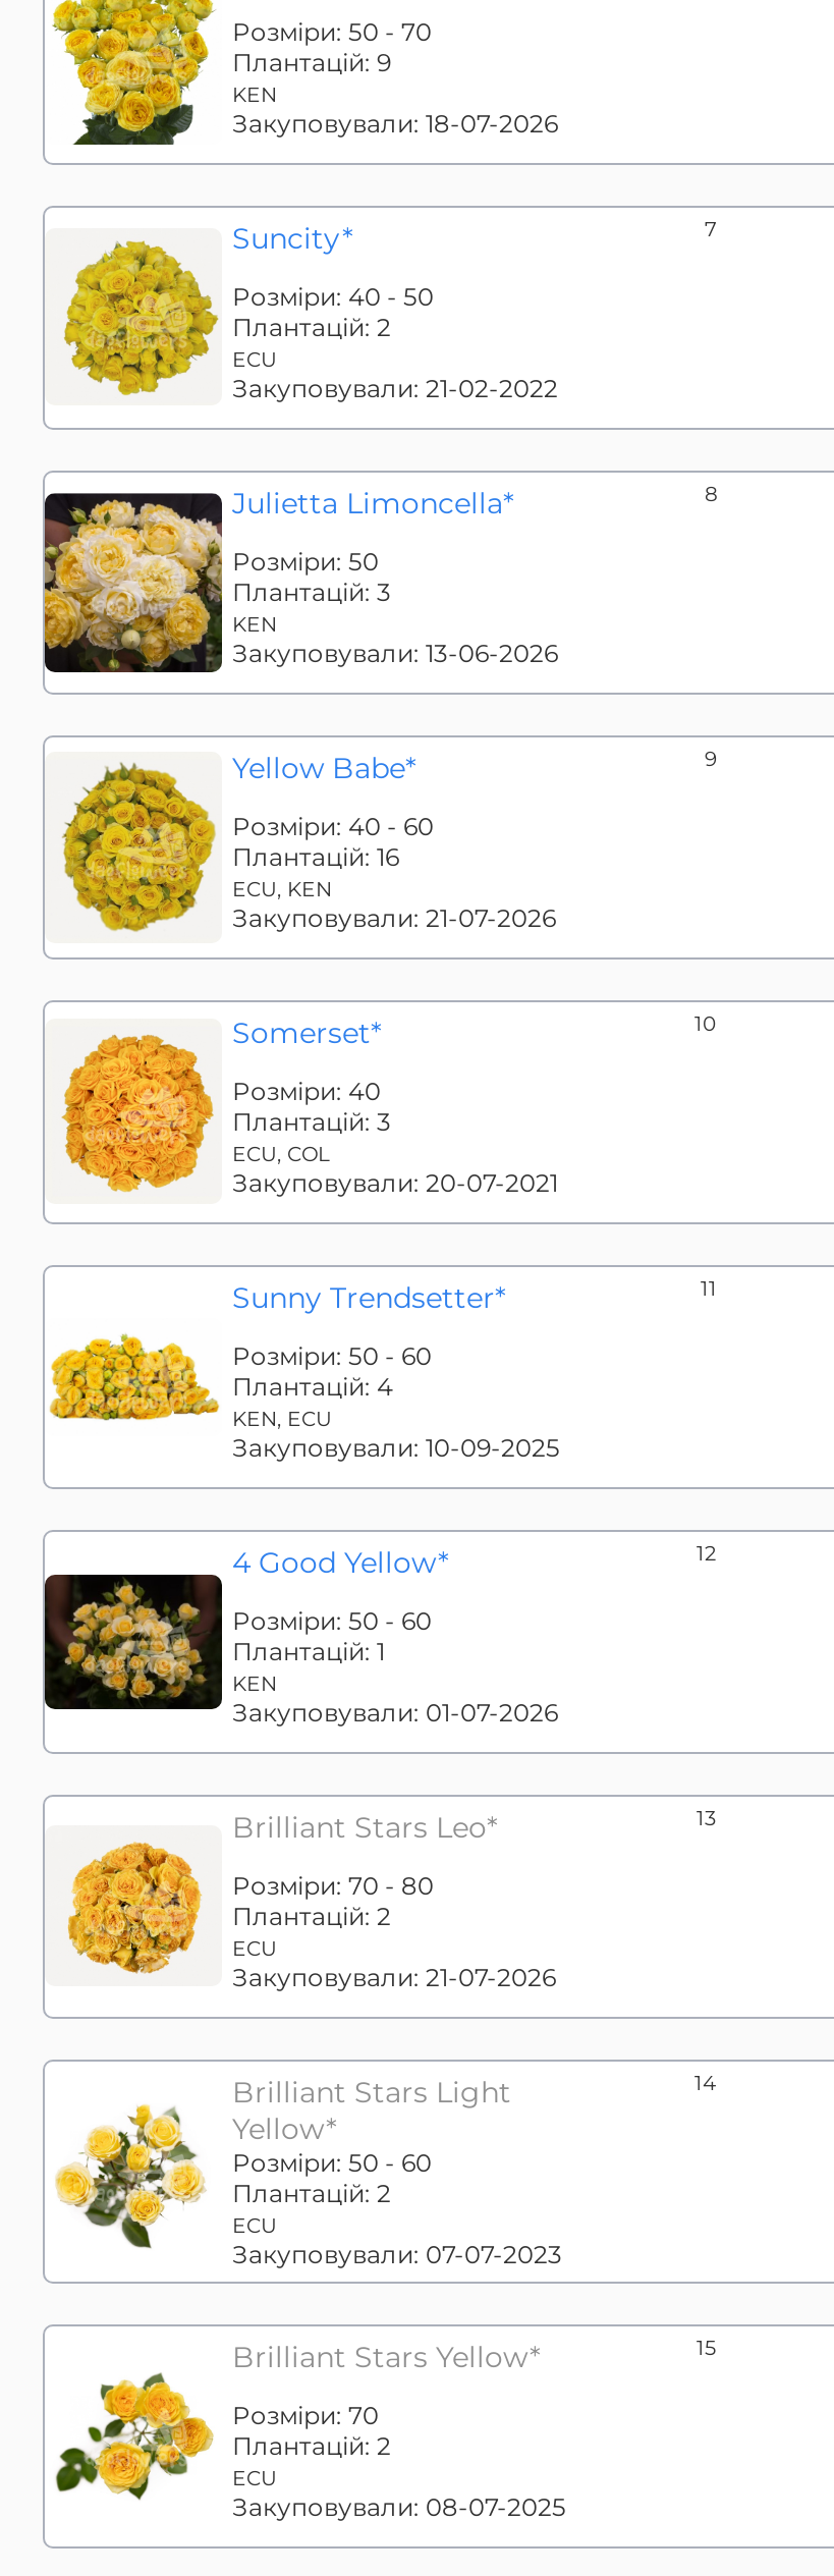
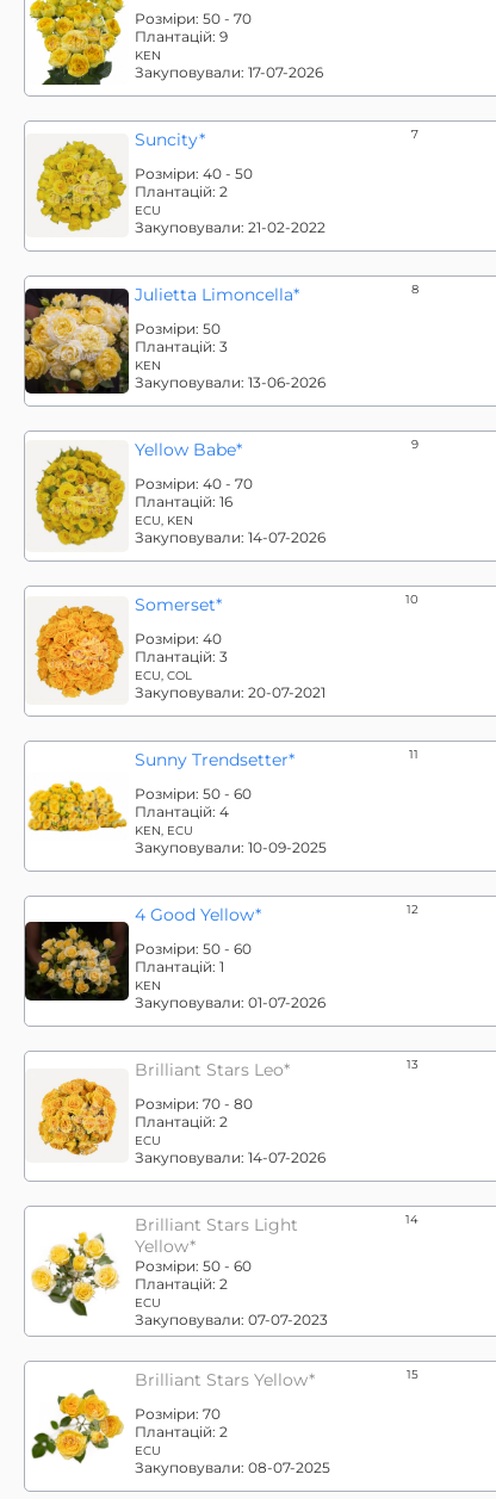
[232,108,558,139] Закуповували: 18-07-2026 -> [135,63,323,81] Закуповували: 17-07-2026
[232,811,434,841] Розміри: 40 - 60 -> [135,475,253,493] Розміри: 40 - 70
[232,902,556,933] Закуповували: 21-07-2026 -> [135,528,325,546] Закуповували: 14-07-2026
[232,1962,556,1992] Закуповували: 21-07-2026 -> [135,1148,325,1166] Закуповували: 14-07-2026

